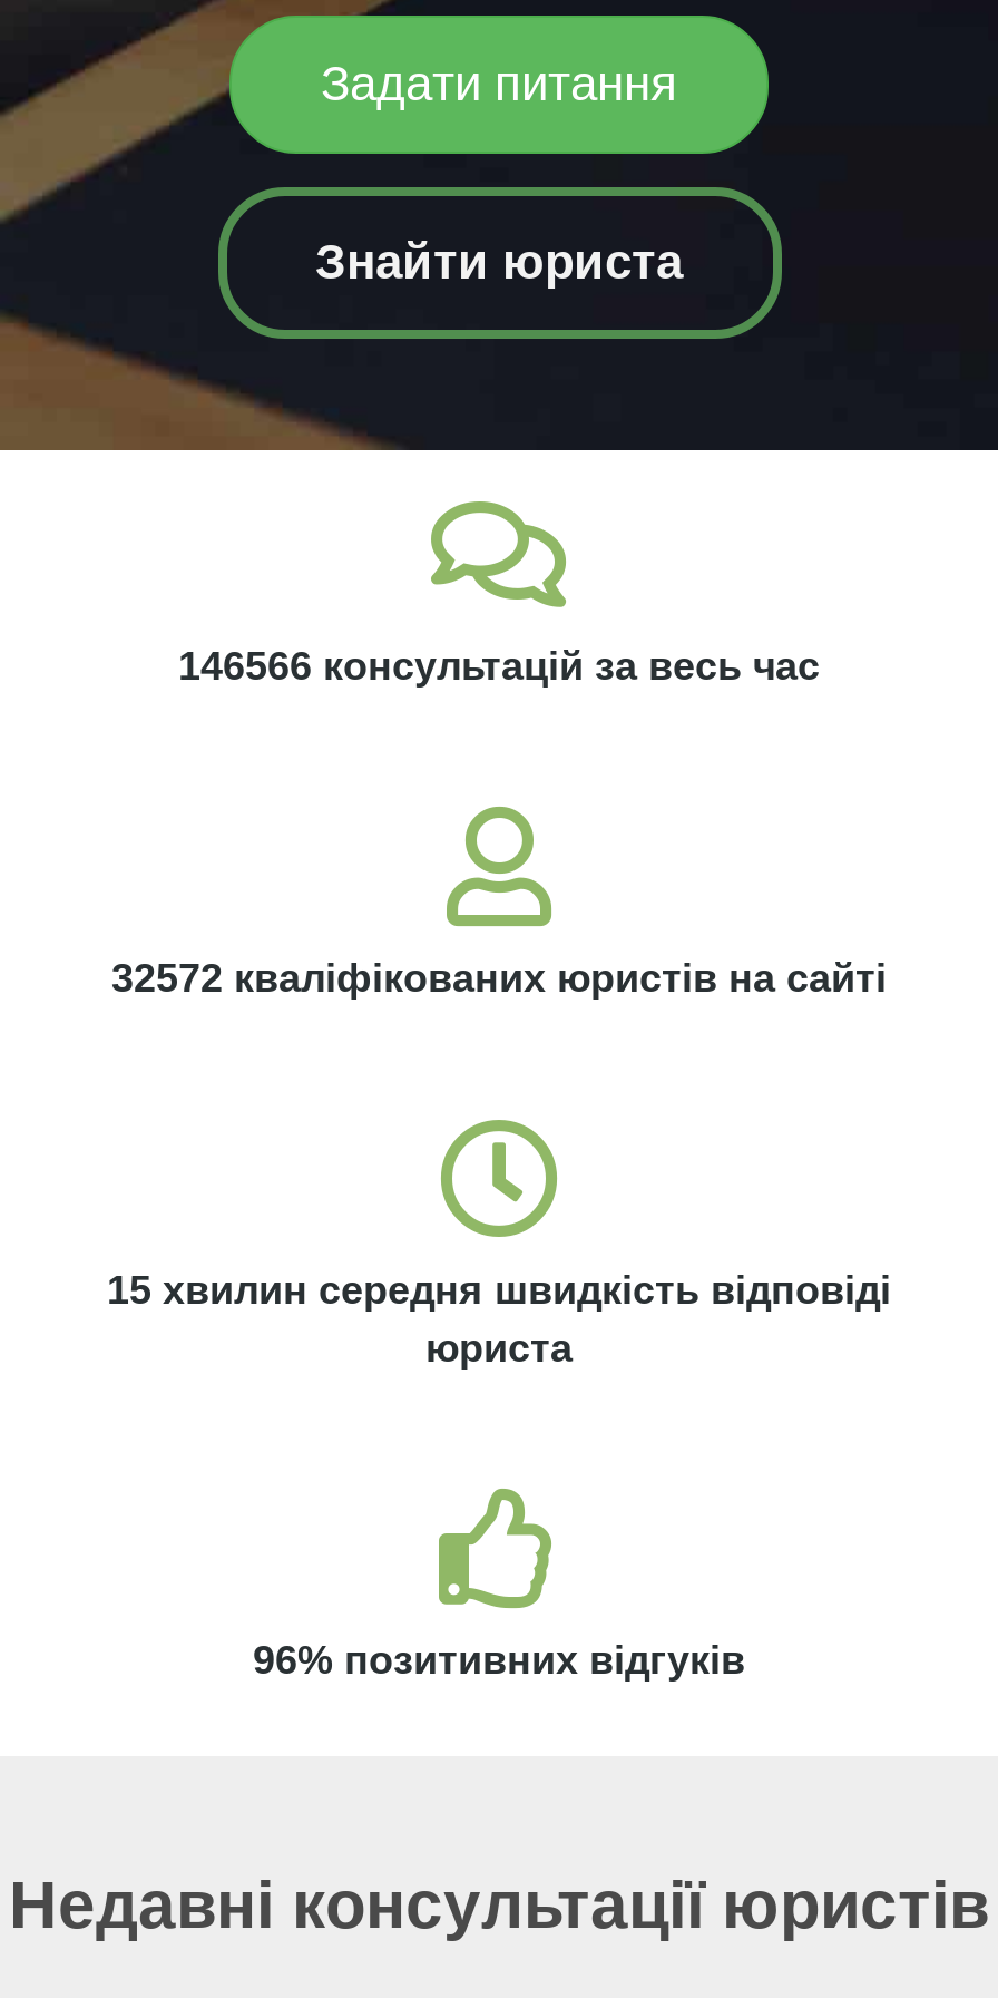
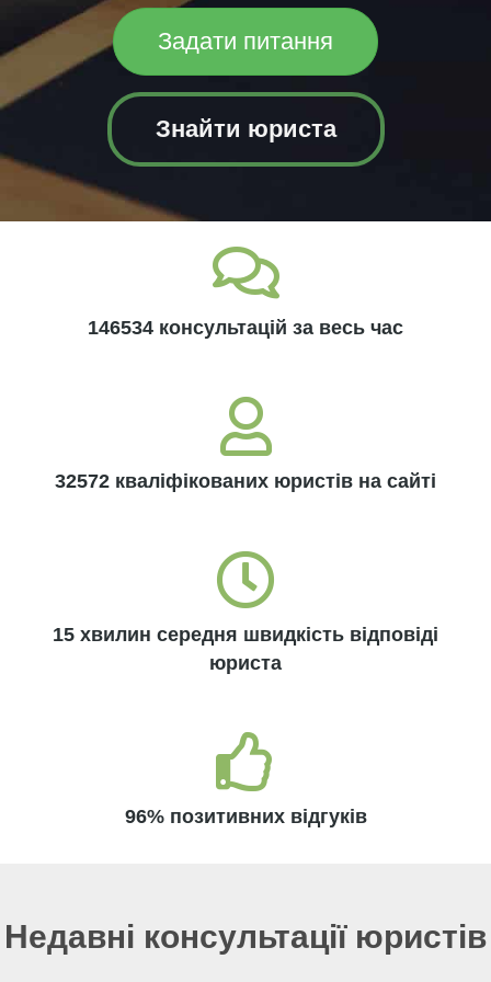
[178,644,820,689] 146566 консультацій за весь час -> [88,317,403,339] 146534 консультацій за весь час

